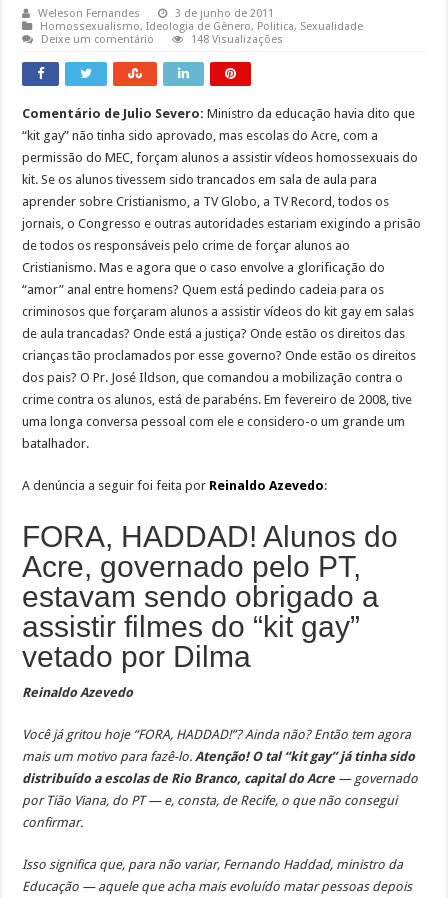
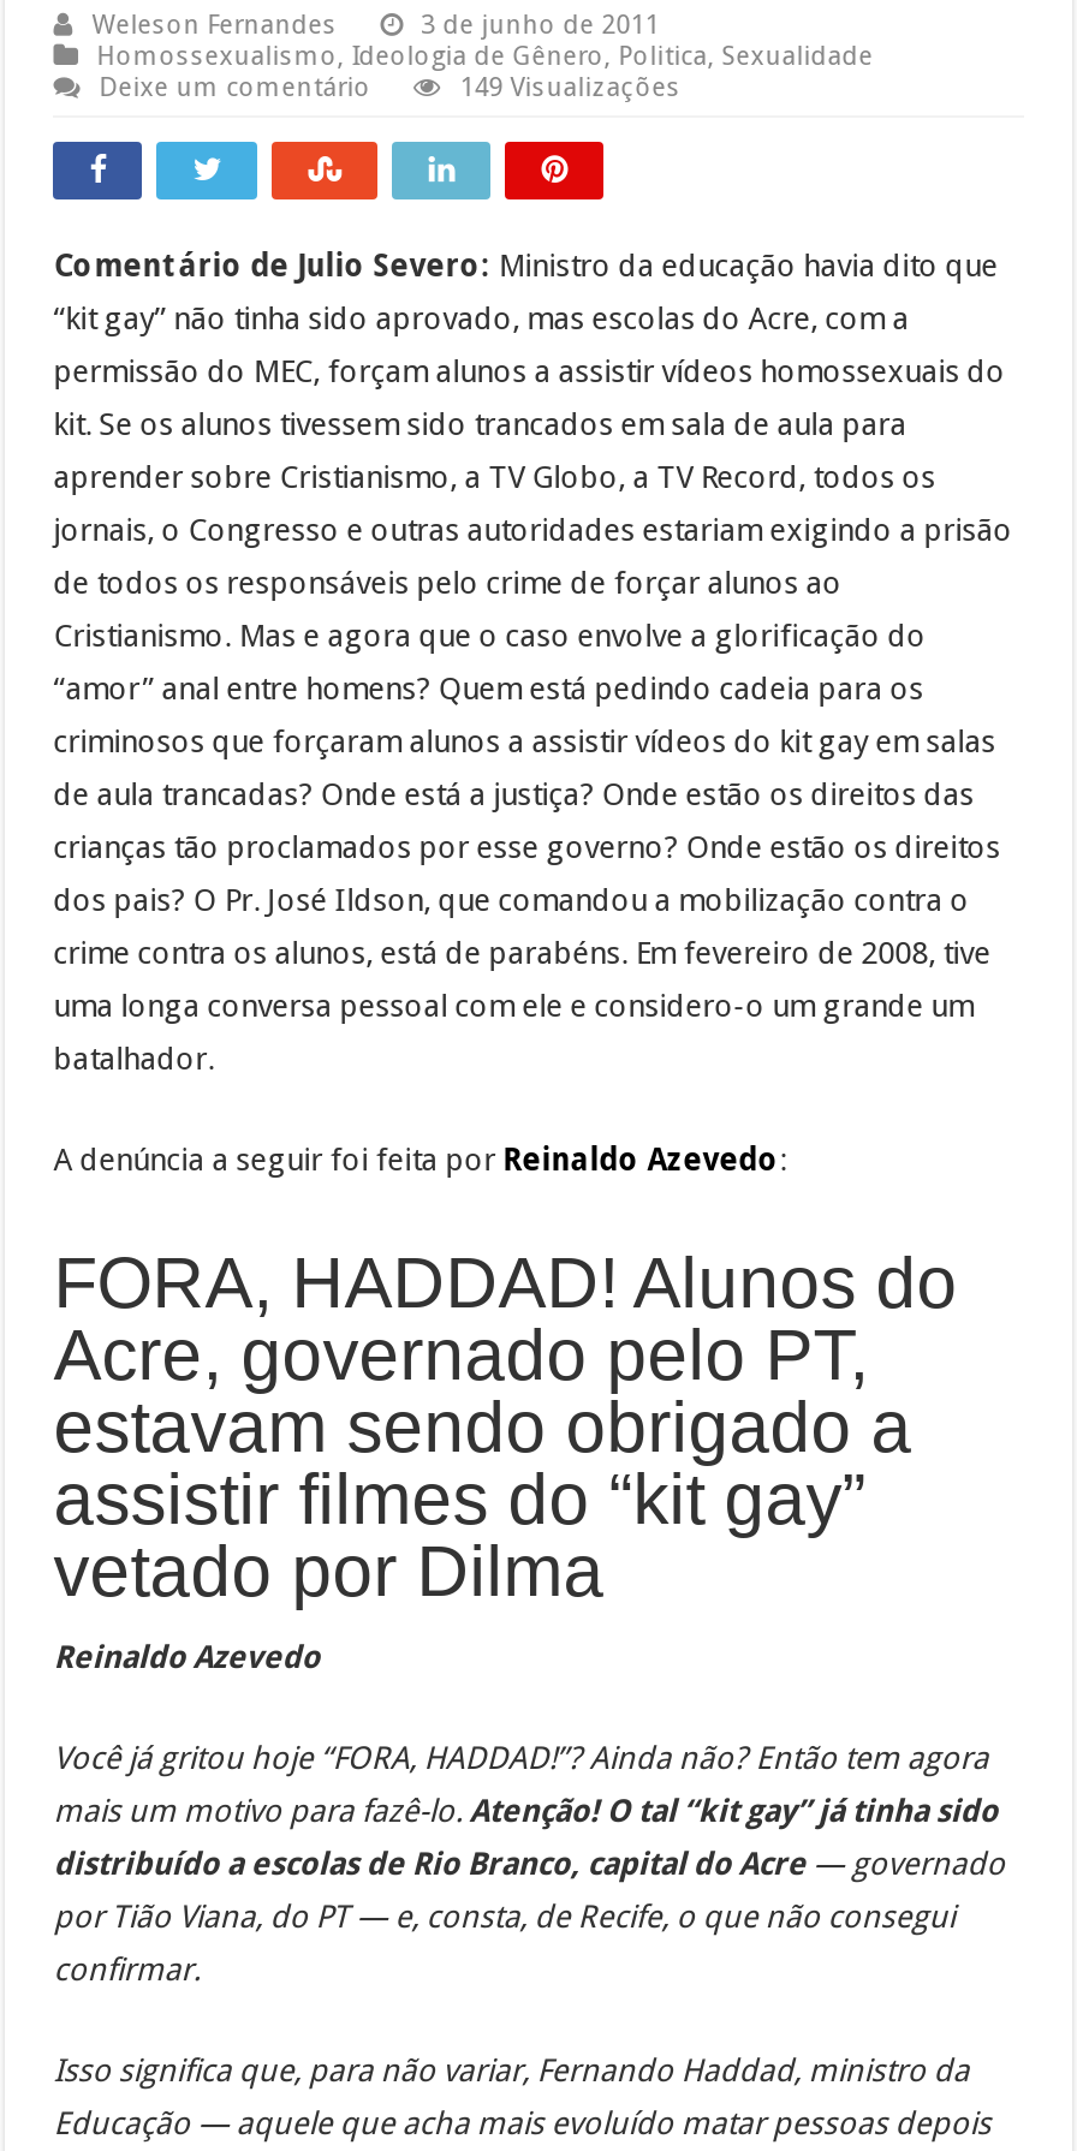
[191,33,283,46] 148 Visualizações -> [460,73,681,104] 149 Visualizações

